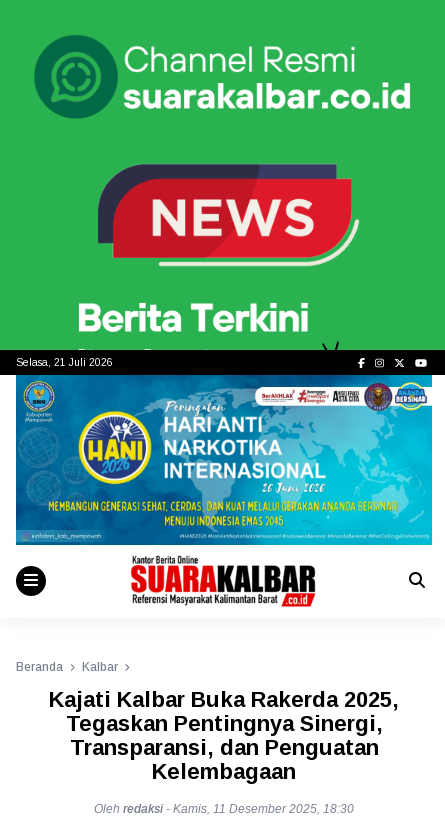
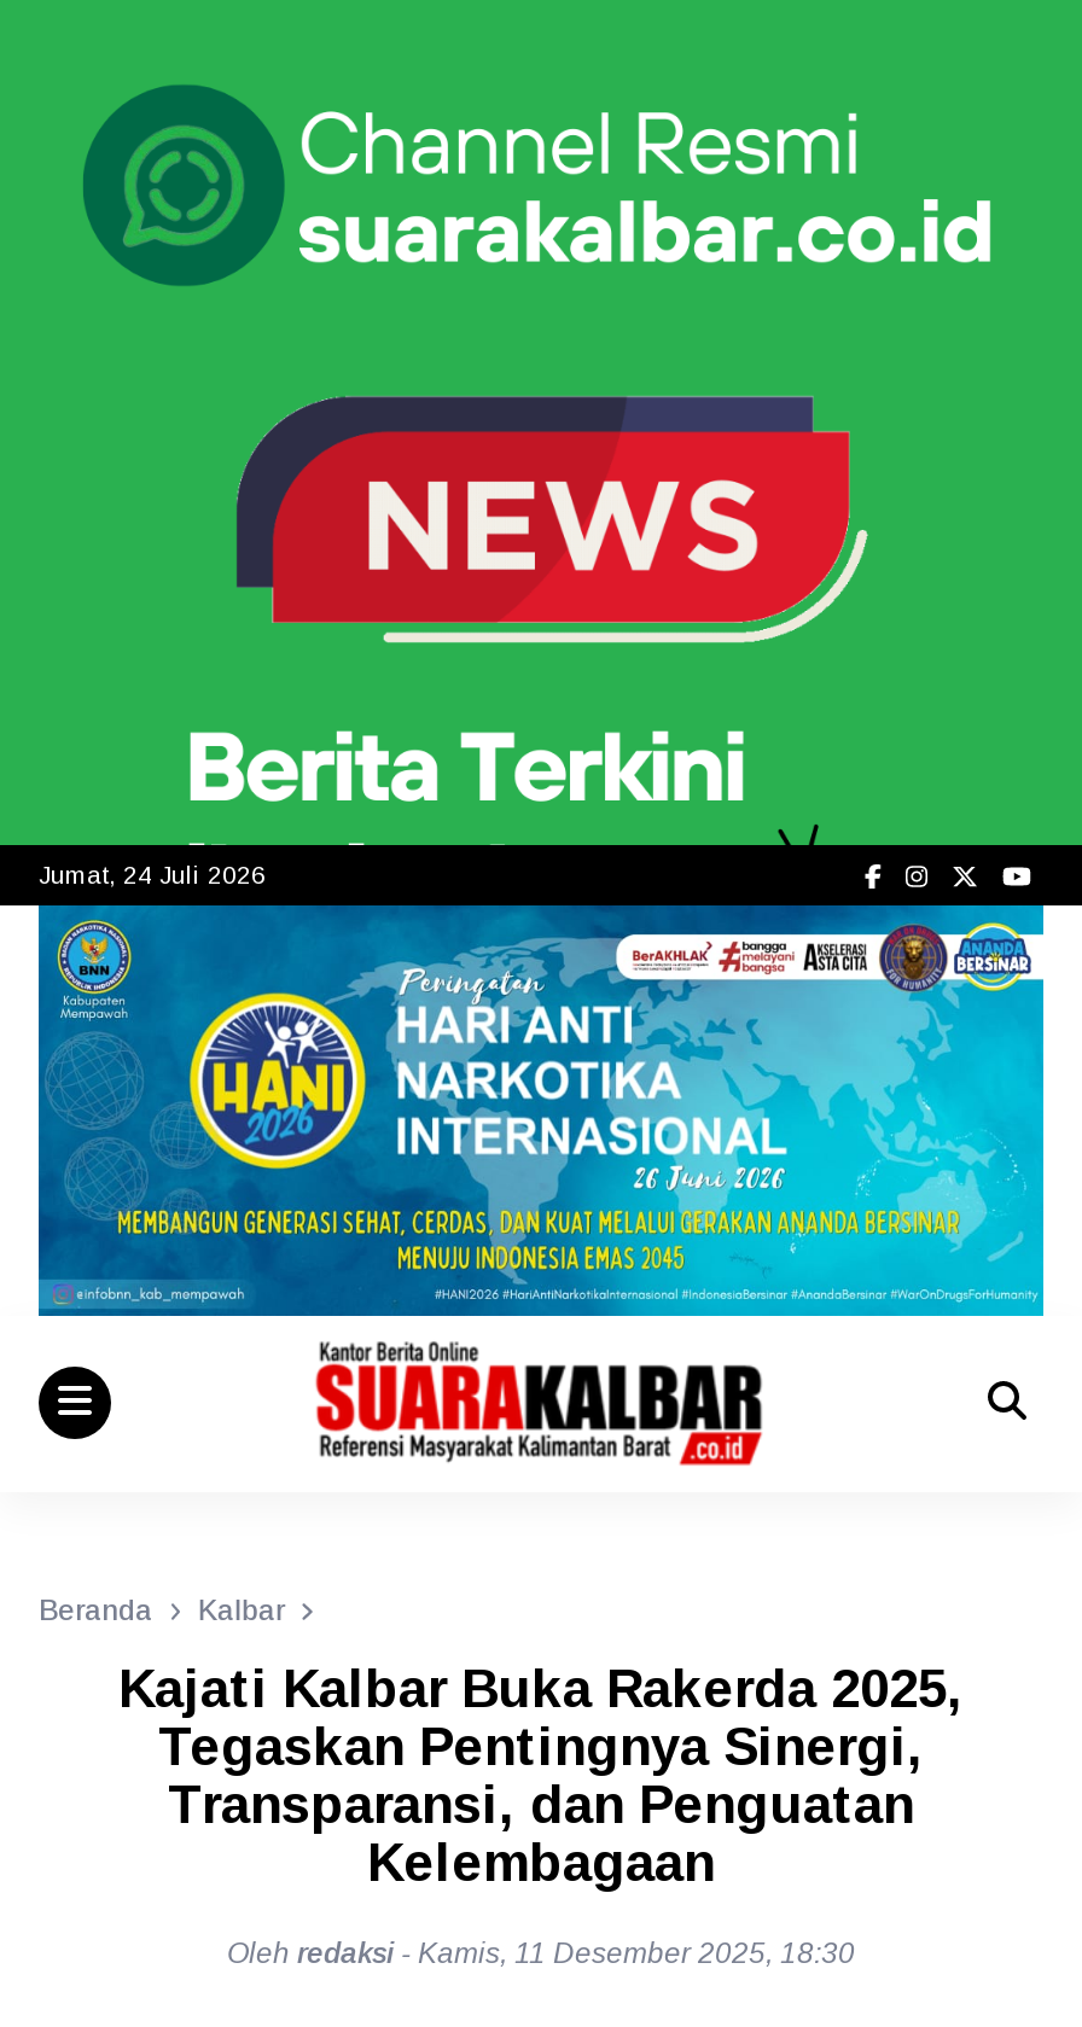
[16,356,113,367] Selasa, 21 Juli 2026 -> [39,861,266,887] Jumat, 24 Juli 2026

